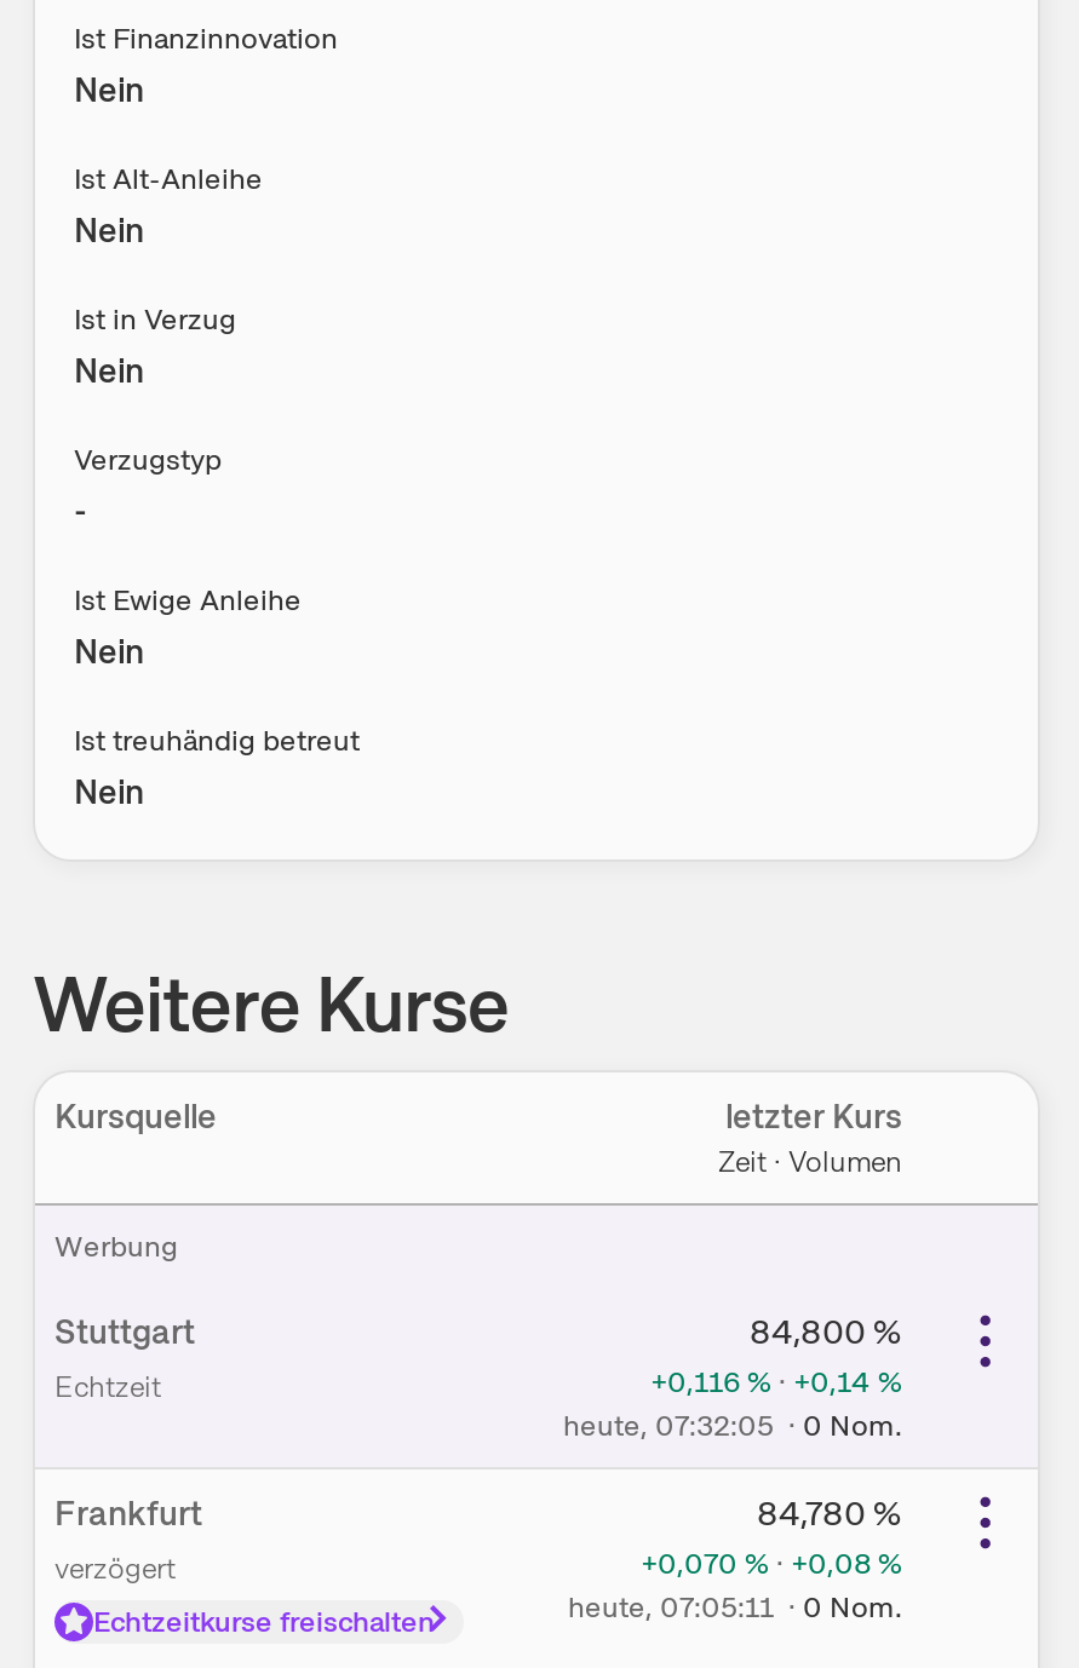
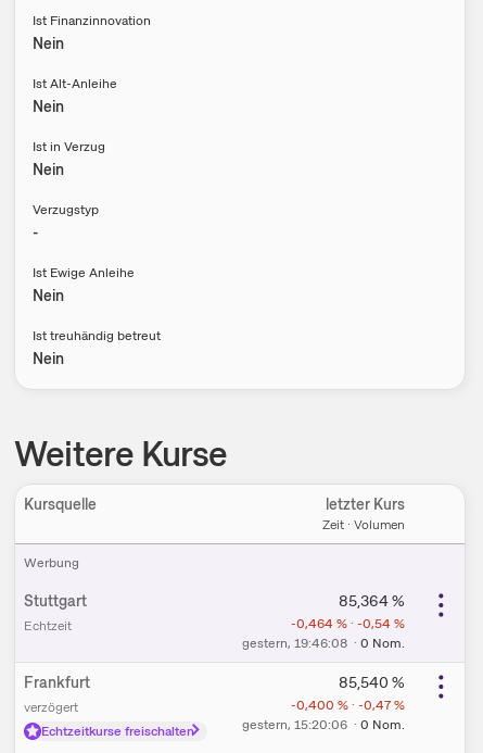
[750,1310,902,1354] 84,800 % -> [339,591,405,611] 85,364 %
[650,1363,902,1402] +0,116 % · +0,14 % -> [291,615,405,633] -0,464 % · -0,54 %
[563,1407,902,1446] heute, 07:32:05 · 0 Nom. -> [242,635,405,652] gestern, 19:46:08 · 0 Nom.
[757,1492,902,1535] 84,780 % -> [339,673,405,692] 85,540 %
[641,1545,902,1584] +0,070 % · +0,08 % -> [291,697,405,714] -0,400 % · -0,47 %
[568,1589,902,1627] heute, 07:05:11 · 0 Nom. -> [242,716,405,734] gestern, 15:20:06 · 0 Nom.

